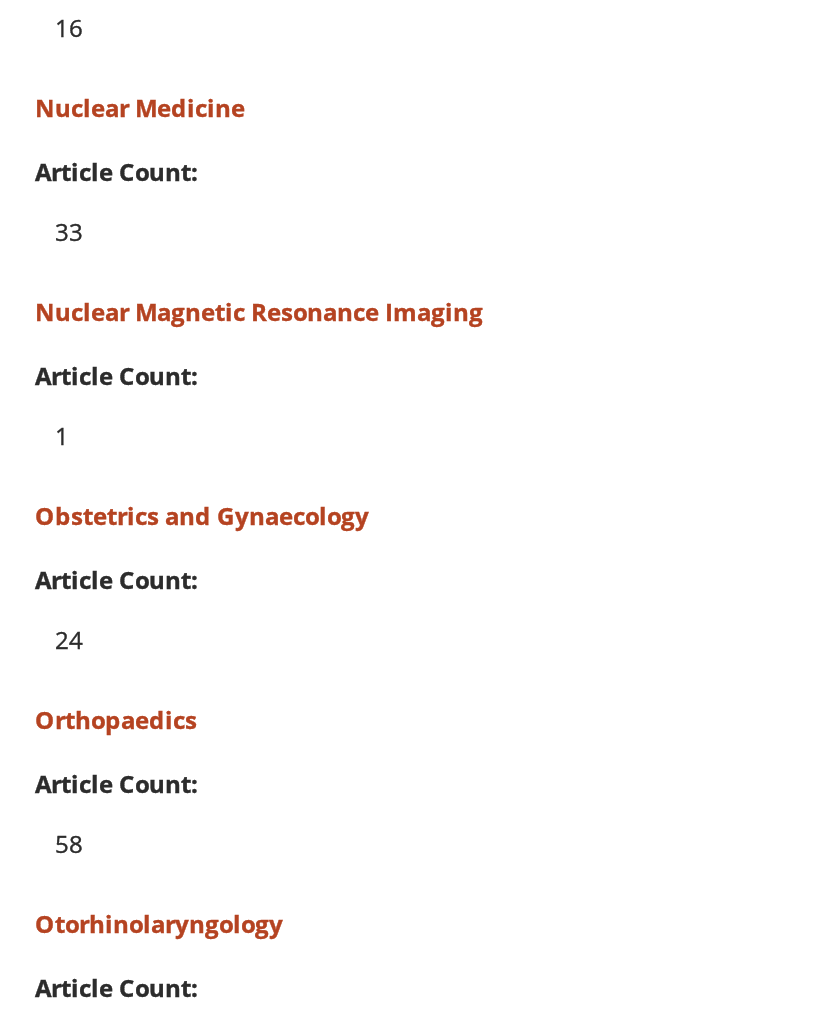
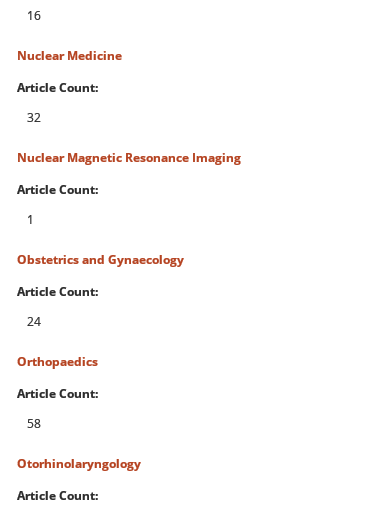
[55,215,83,249] 33 -> [27,109,41,126] 32

